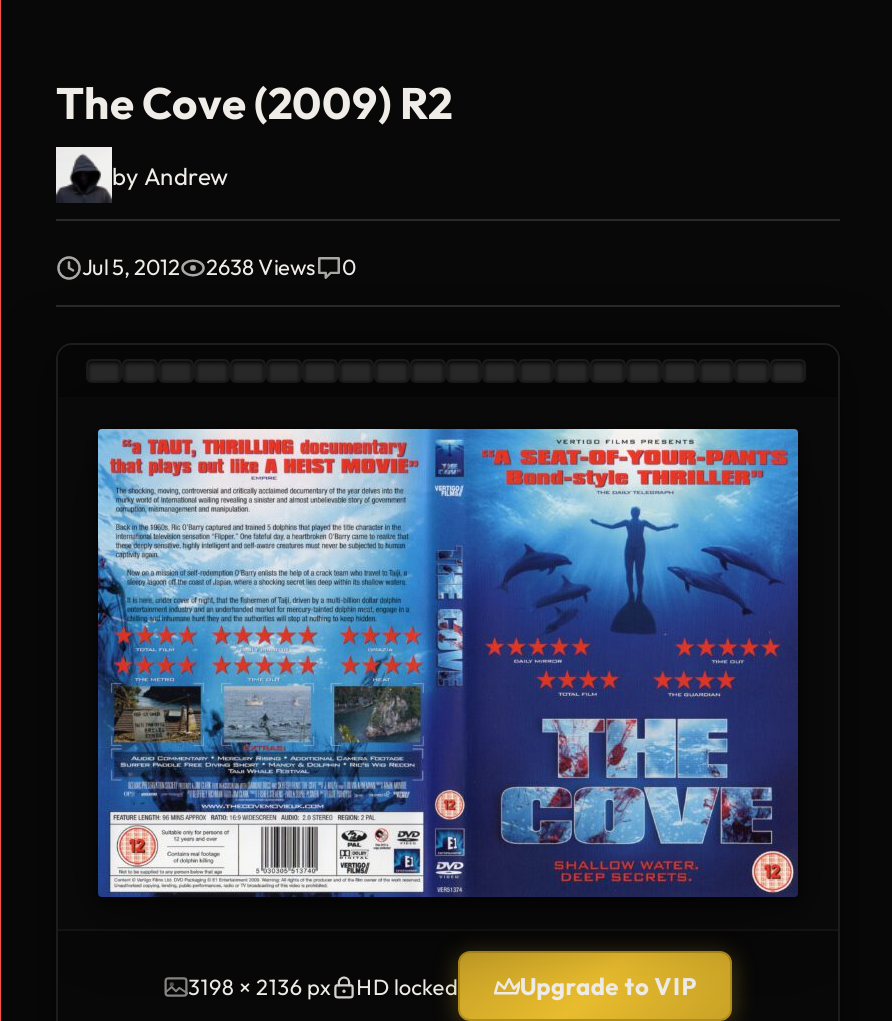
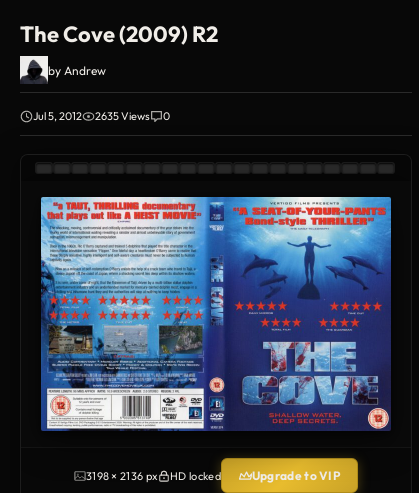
[206,253,316,281] 2638 Views -> [95,109,150,123] 2635 Views

